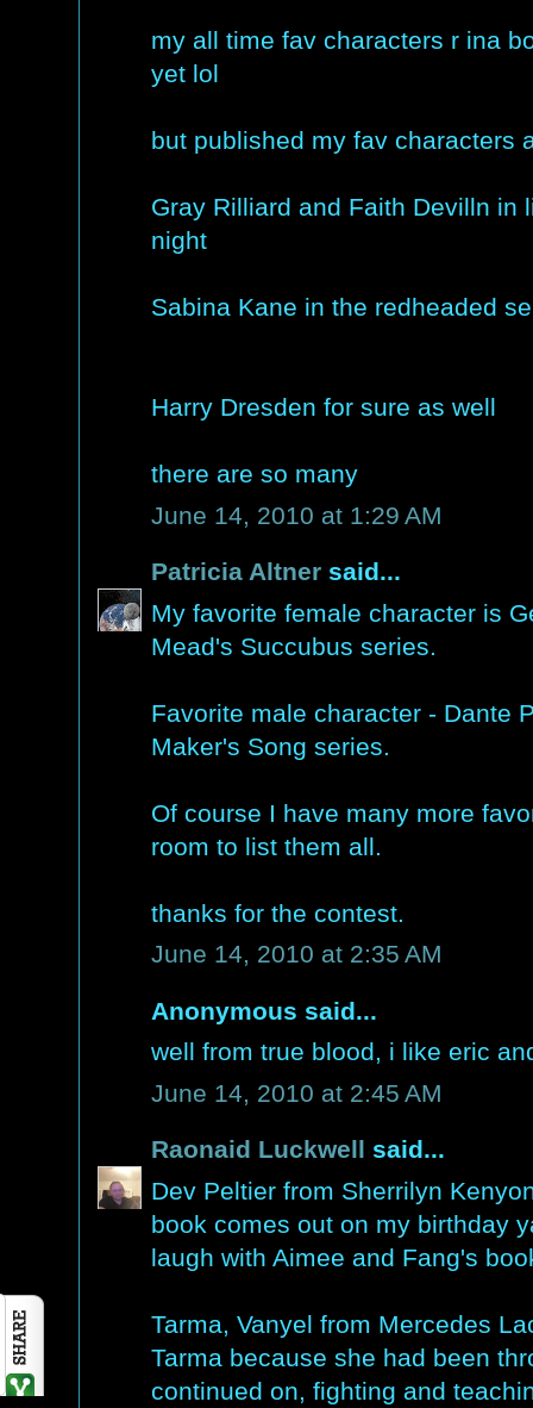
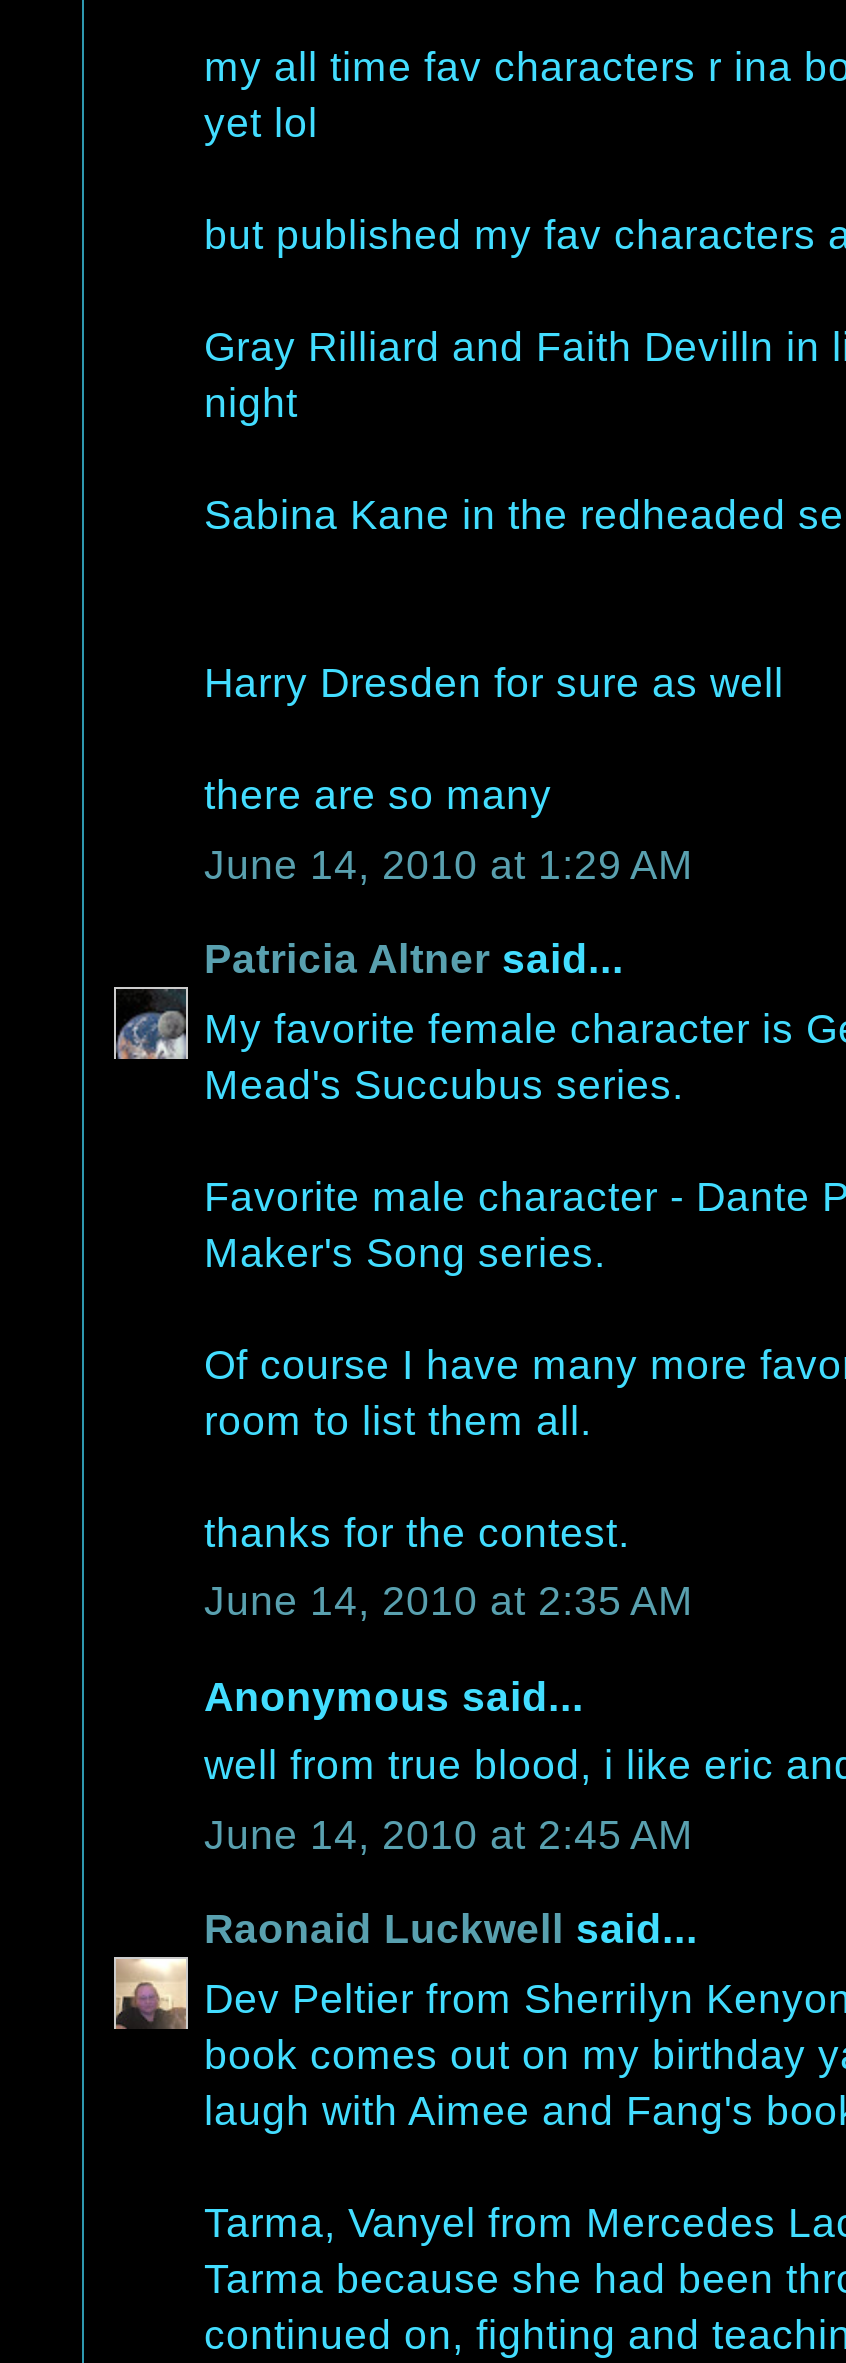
[4,1292,45,1397] [image] -> none

